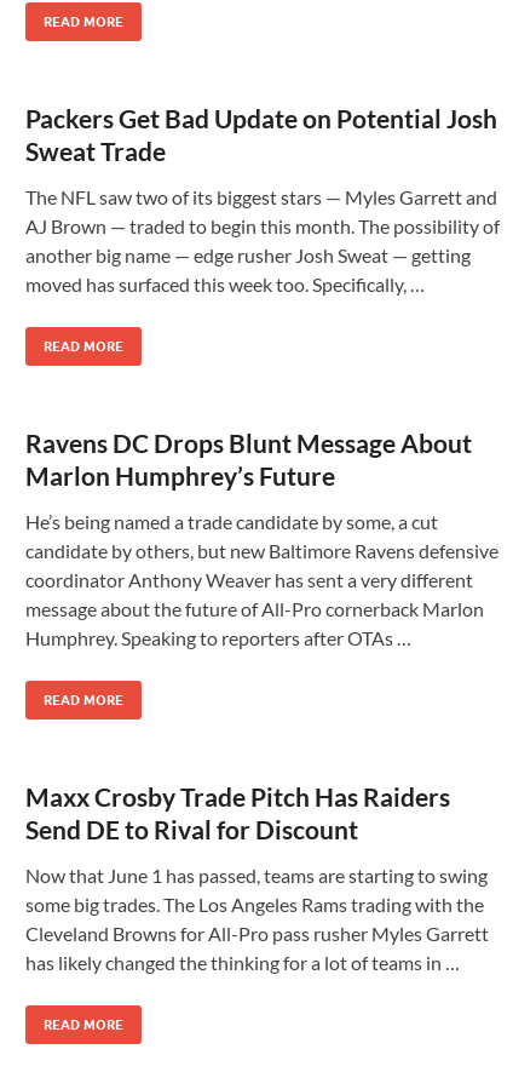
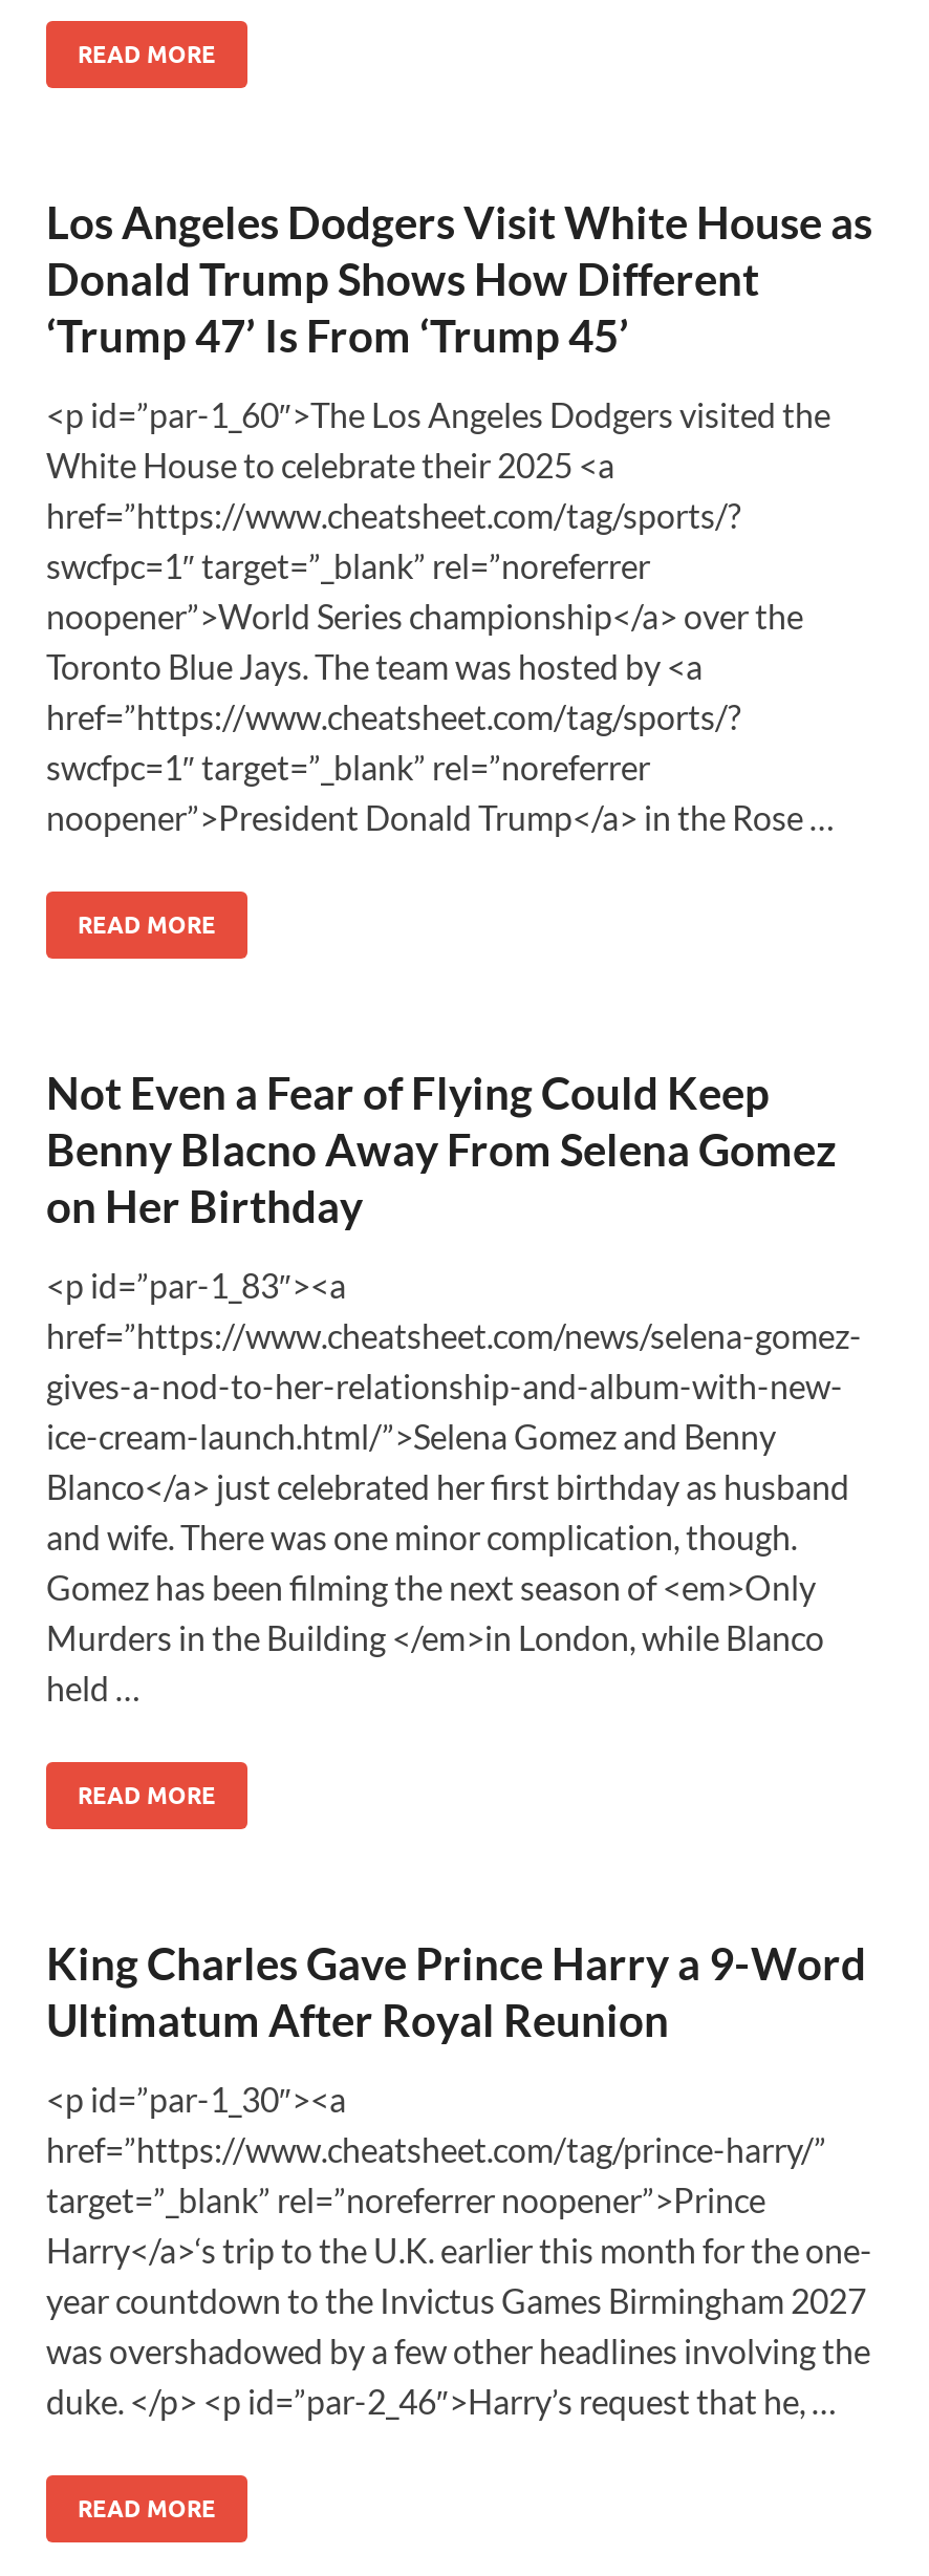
[25,103,497,166] Packers Get Bad Update on Potential Josh | Sweat Trade -> [46,195,872,361] Los Angeles Dodgers Visit White House as | Donald Trump Shows How Different | ‘Trump 47’ Is From ‘Trump 45’
[25,185,500,296] The NFL saw two of its biggest stars — Myles Garrett and | AJ Brown — traded to begin this month. The possibility of | another big name — edge rusher Josh Sweat — getting | moved has surfaced this week too. Specifically, … -> [46,394,835,837] <p id=”par-1_60″>The Los Angeles Dodgers visited the | White House to celebrate their 2025 <a | href=”https://www.cheatsheet.com/tag/sports/? | swcfpc=1″ target=”_blank” rel=”noreferrer | noopener”>World Series championship</a> over the | Toronto Blue Jays. The team was hosted by <a | href=”https://www.cheatsheet.com/tag/sports/? | swcfpc=1″ target=”_blank” rel=”noreferrer | noopener”>President Donald Trump</a> in the Rose …
[25,428,472,491] Ravens DC Drops Blunt Message About | Marlon Humphrey’s Future -> [46,1066,837,1231] Not Even a Fear of Flying Could Keep | Benny Blacno Away From Selena Gomez | on Her Birthday
[25,510,498,649] He’s being named a trade candidate by some, a cut | candidate by others, but new Baltimore Ravens defensive | coordinator Anthony Weaver has sent a very different | message about the future of All-Pro cornerback Marlon | Humphrey. Speaking to reporters after OTAs … -> [46,1265,862,1708] <p id=”par-1_83″><a | href=”https://www.cheatsheet.com/news/selena-gomez- | gives-a-nod-to-her-relationship-and-album-with-new- | ice-cream-launch.html/”>Selena Gomez and Benny | Blanco</a> just celebrated her first birthday as husband | and wife. There was one minor complication, though. | Gomez has been filming the next season of <em>Only | Murders in the Building </em>in London, while Blanco | held …
[25,781,450,844] Maxx Crosby Trade Pitch Has Raiders | Send DE to Rival for Discount -> [46,1936,866,2045] King Charles Gave Prince Harry a 9-Word | Ultimatum After Royal Reunion
[25,864,489,974] Now that June 1 has passed, teams are starting to swing | some big trades. The Los Angeles Rams trading with the | Cleveland Browns for All-Pro pass rusher Myles Garrett | has likely changed the thinking for a lot of teams in … -> [46,2079,872,2421] <p id=”par-1_30″><a | href=”https://www.cheatsheet.com/tag/prince-harry/” | target=”_blank” rel=”noreferrer noopener”>Prince | Harry</a>‘s trip to the U.K. earlier this month for the one- | year countdown to the Invictus Games Birmingham 2027 | was overshadowed by a few other headlines involving the | duke. </p> <p id=”par-2_46″>Harry’s request that he, …

